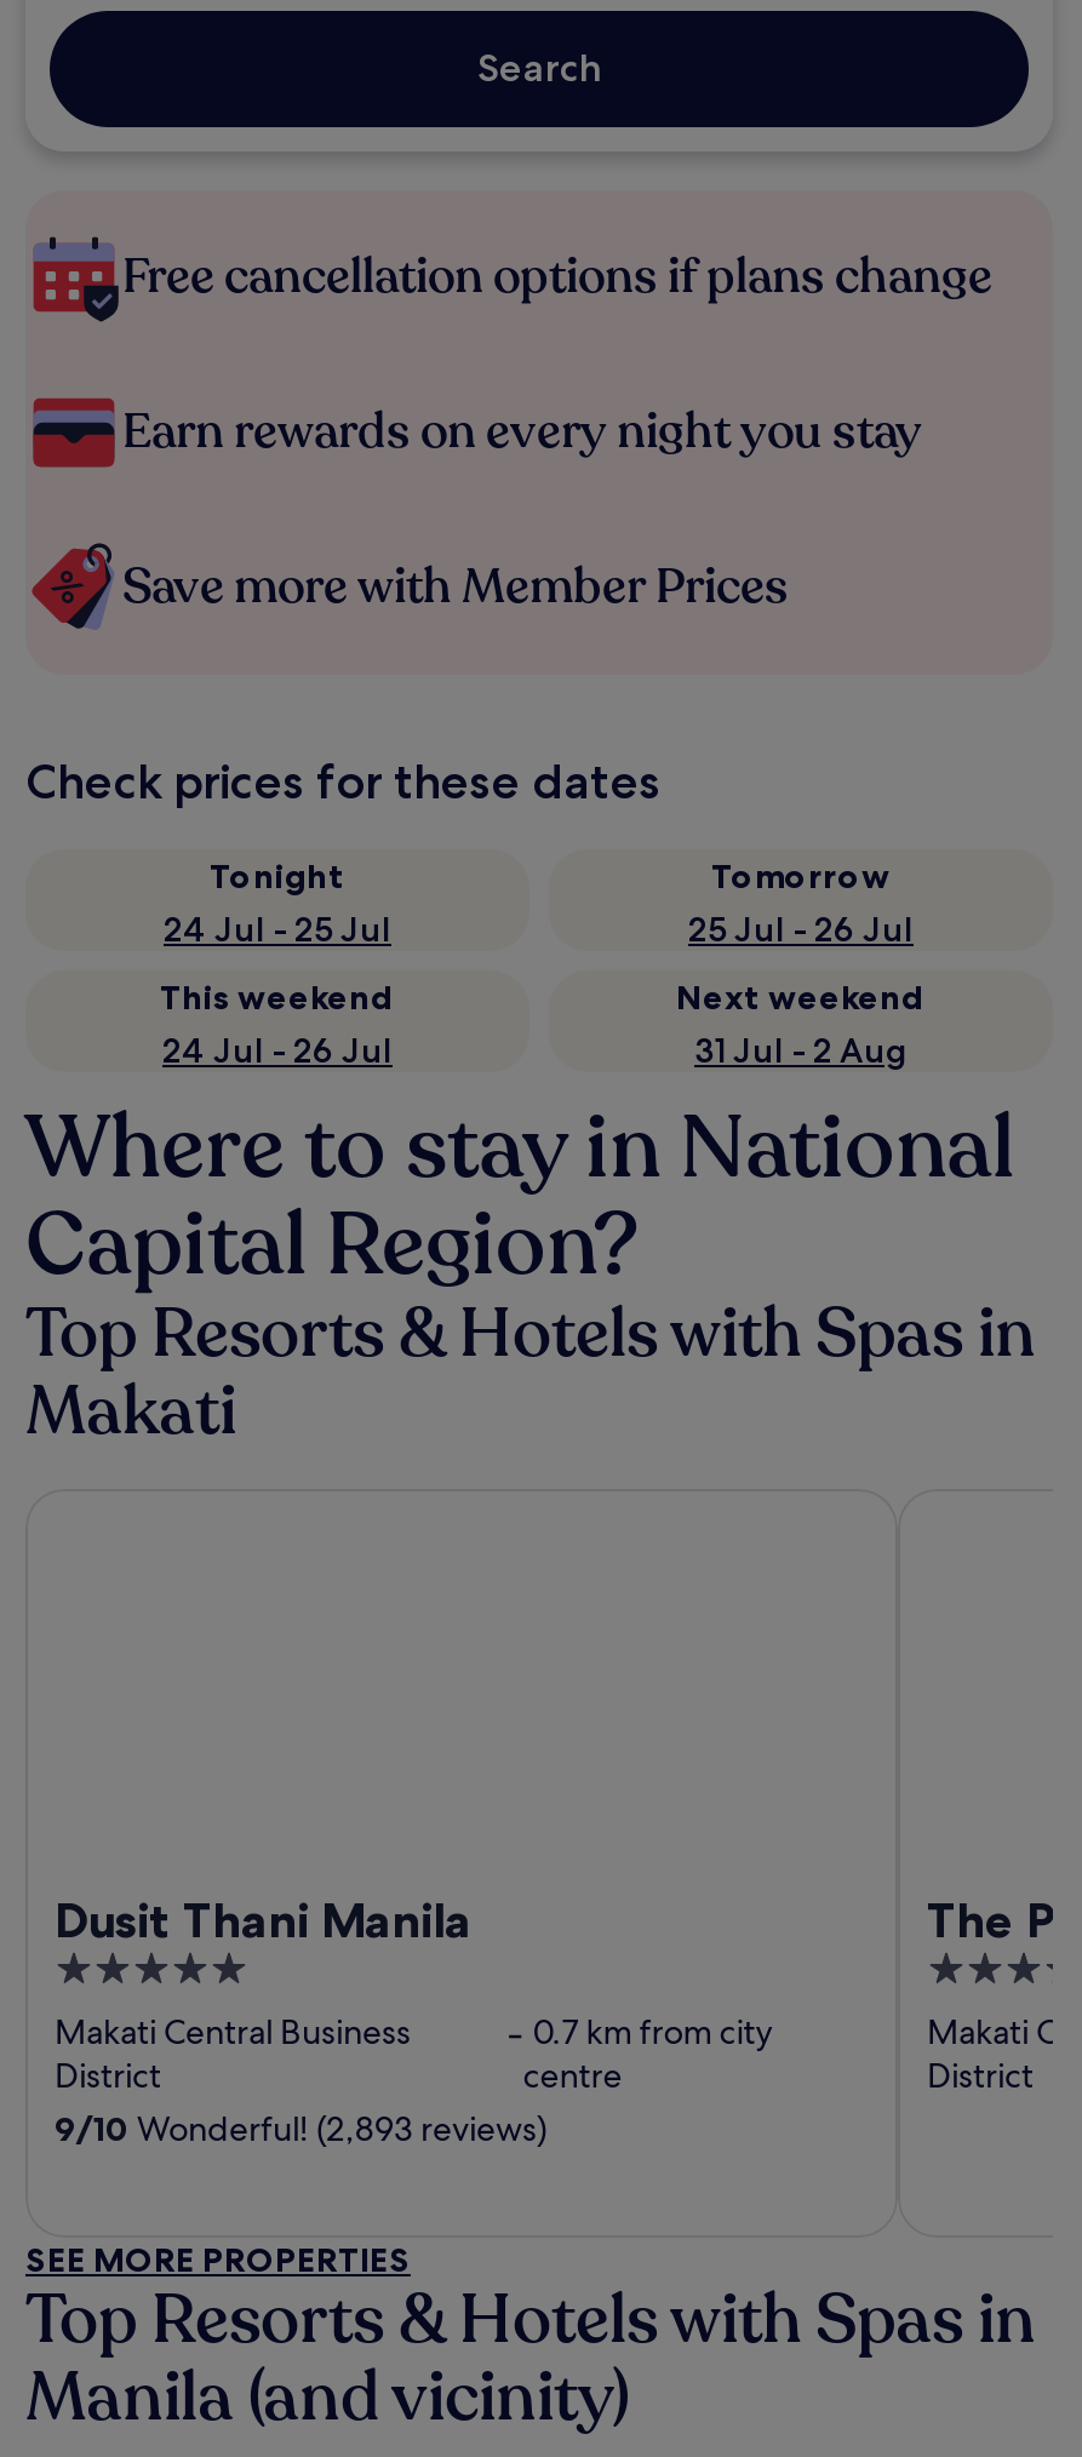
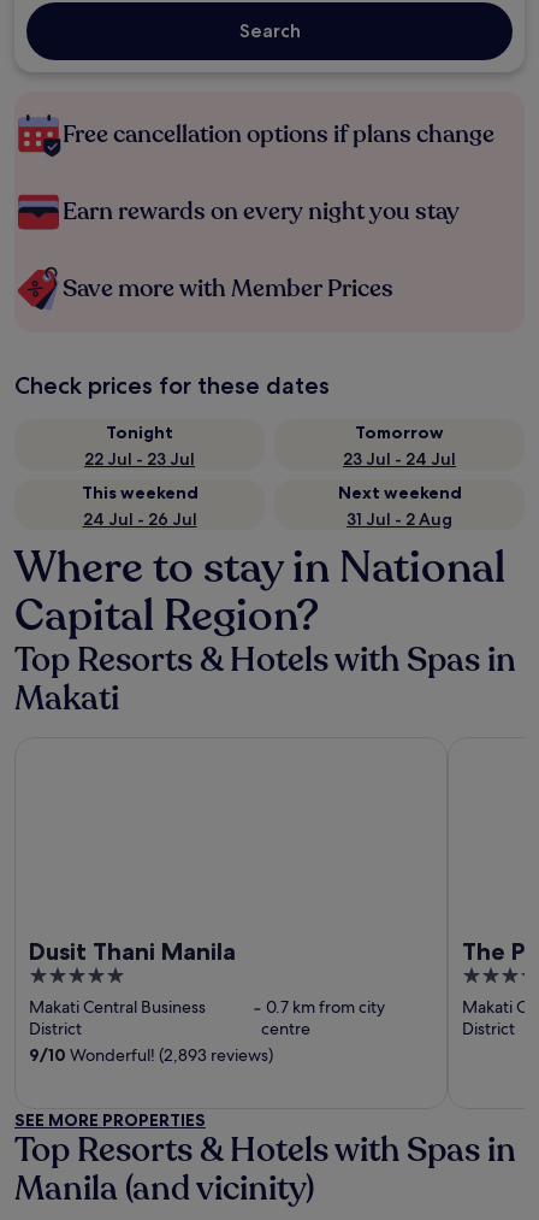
[164,907,391,951] 24 Jul - 25 Jul -> [84,448,195,470] 22 Jul - 23 Jul
[688,907,914,951] 25 Jul - 26 Jul -> [343,448,456,470] 23 Jul - 24 Jul

